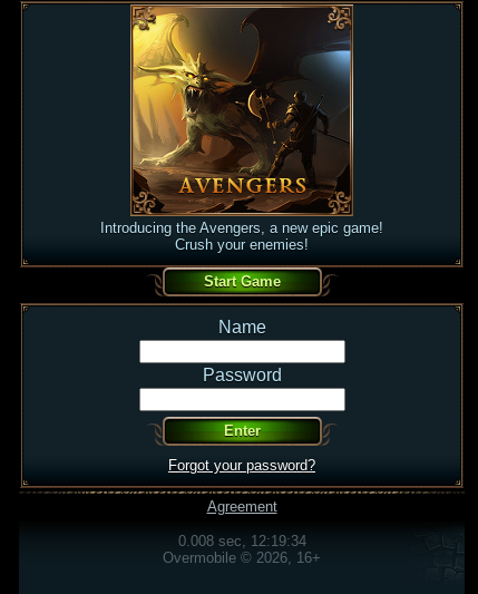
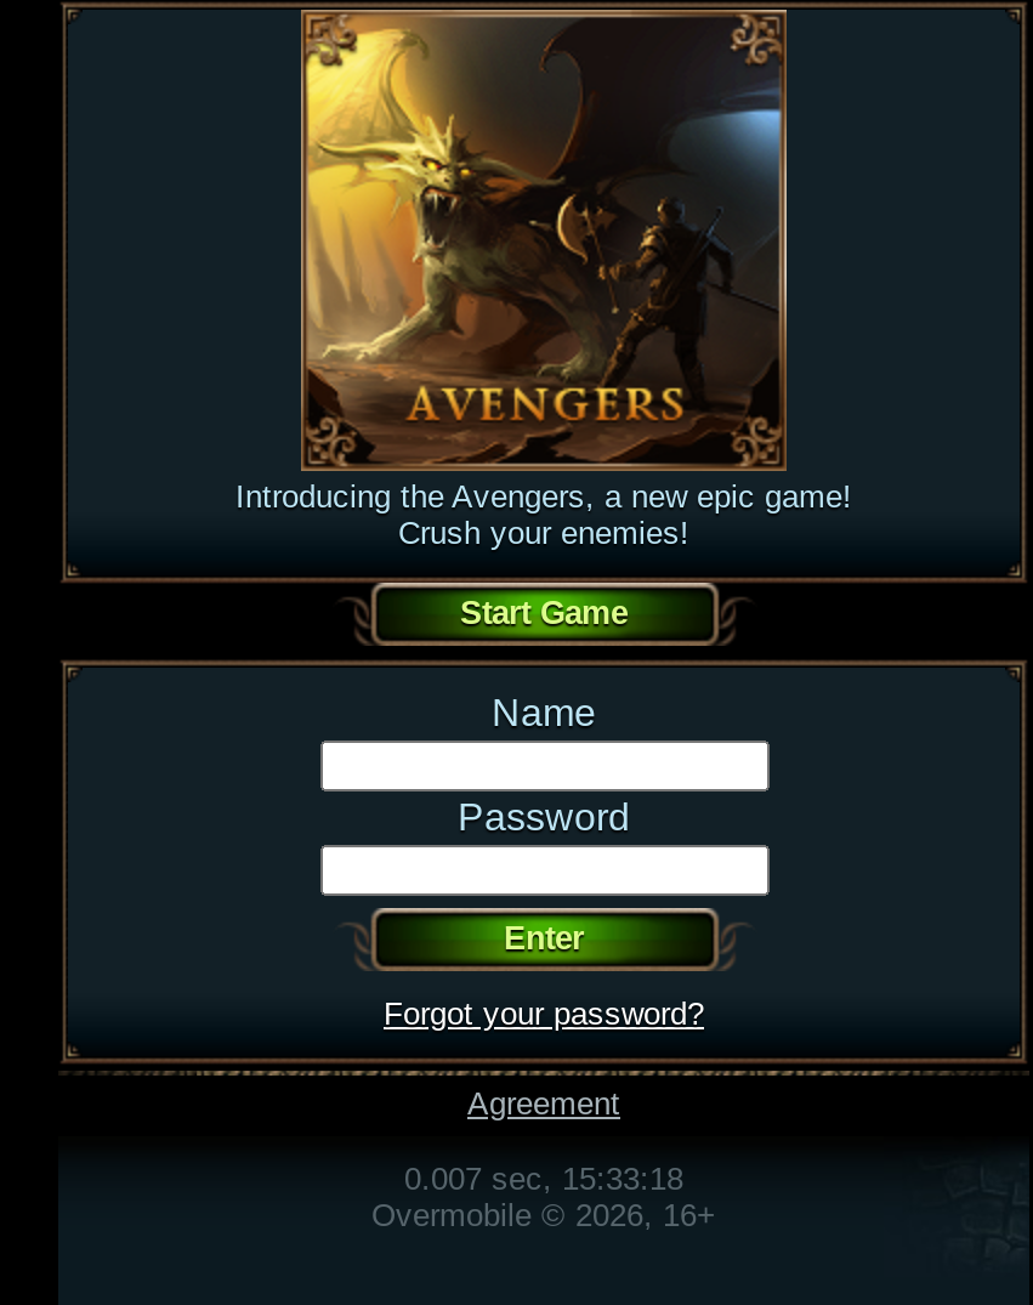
[178,532,306,549] 0.008 sec, 12:19:34 -> [404,1159,683,1196] 0.007 sec, 15:33:18

